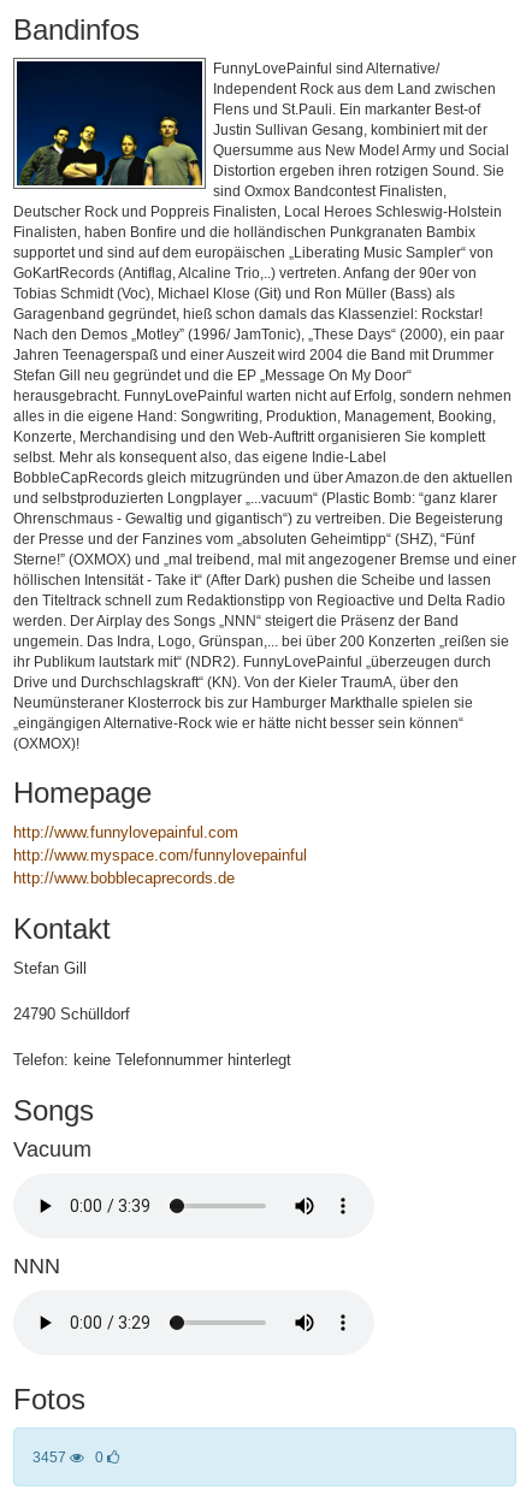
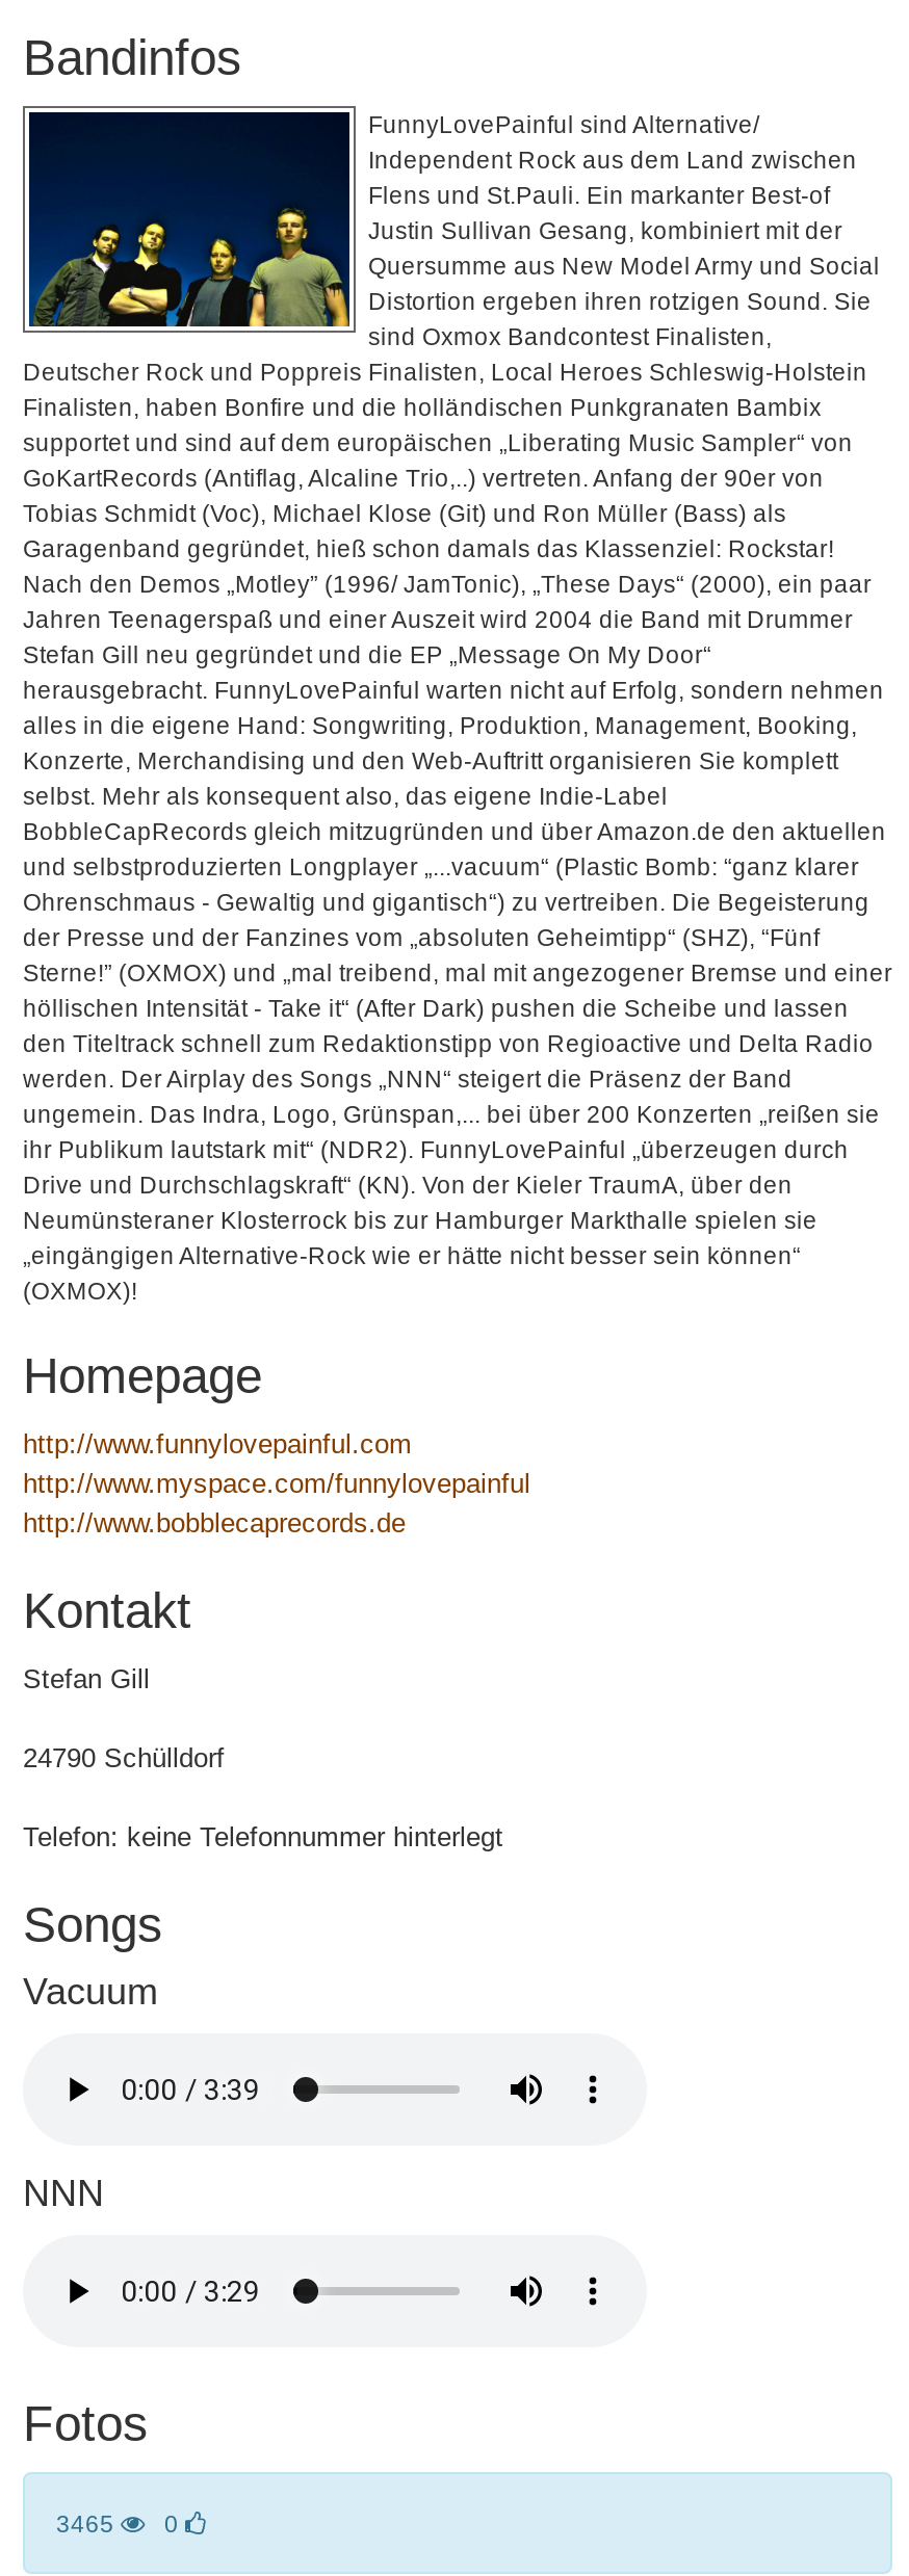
[32,1449,104,1465] 3457 0 -> [56,2509,179,2536] 3465 0

